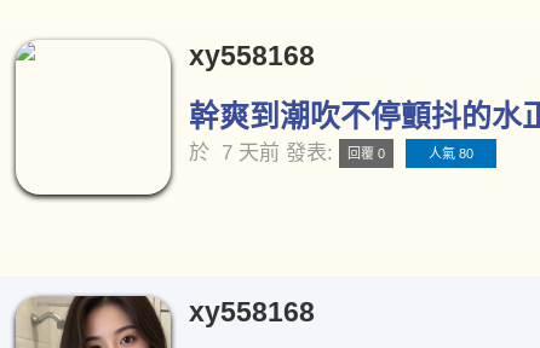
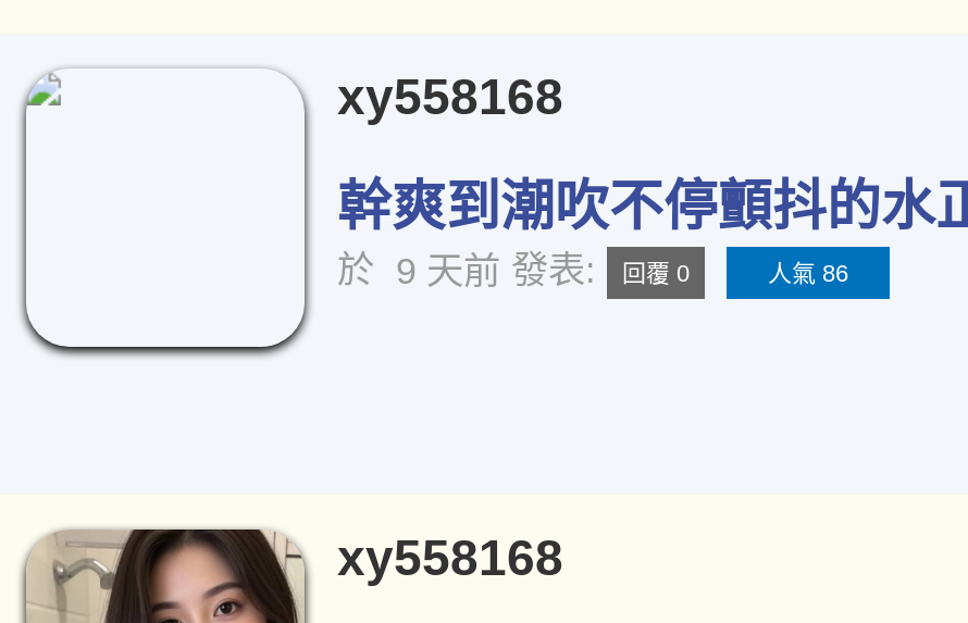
[189,140,385,164] 於7 天前發表: 回覆 0 -> [337,248,690,291] 於9 天前發表: 回覆 0
[429,146,473,161] 人氣 80 -> [768,260,848,286] 人氣 86

